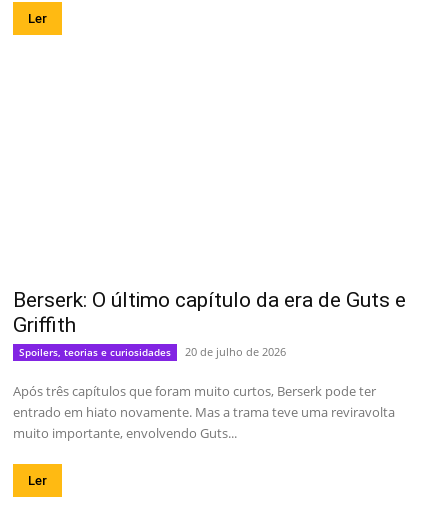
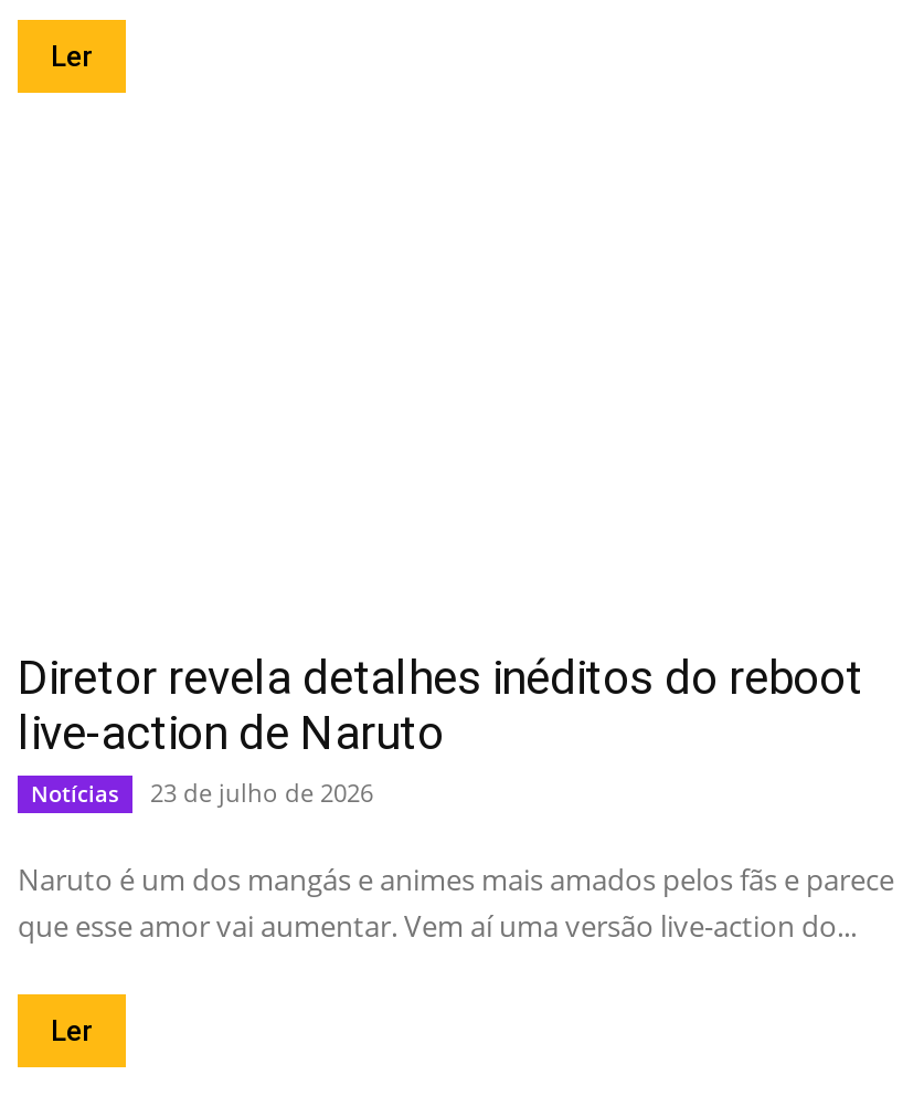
[13,288,406,359] Berserk: O último capítulo da era de Guts e | Griffith | Spoilers, teorias e curiosidades | 20 de julho de 2026 -> [18,651,863,808] Diretor revela detalhes inéditos do reboot | live-action de Naruto | Notícias | 23 de julho de 2026
[13,382,395,442] Após três capítulos que foram muito curtos, Berserk pode ter | entrado em hiato novamente. Mas a trama teve uma reviravolta | muito importante, envolvendo Guts... -> [18,859,894,945] Naruto é um dos mangás e animes mais amados pelos fãs e parece | que esse amor vai aumentar. Vem aí uma versão live-action do...

